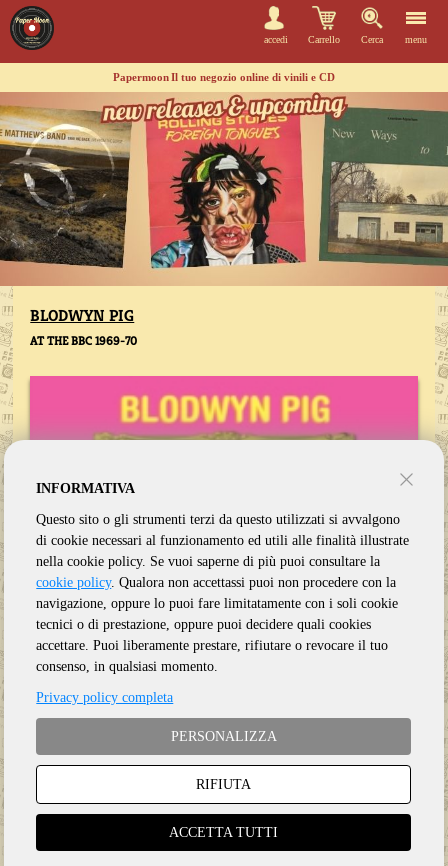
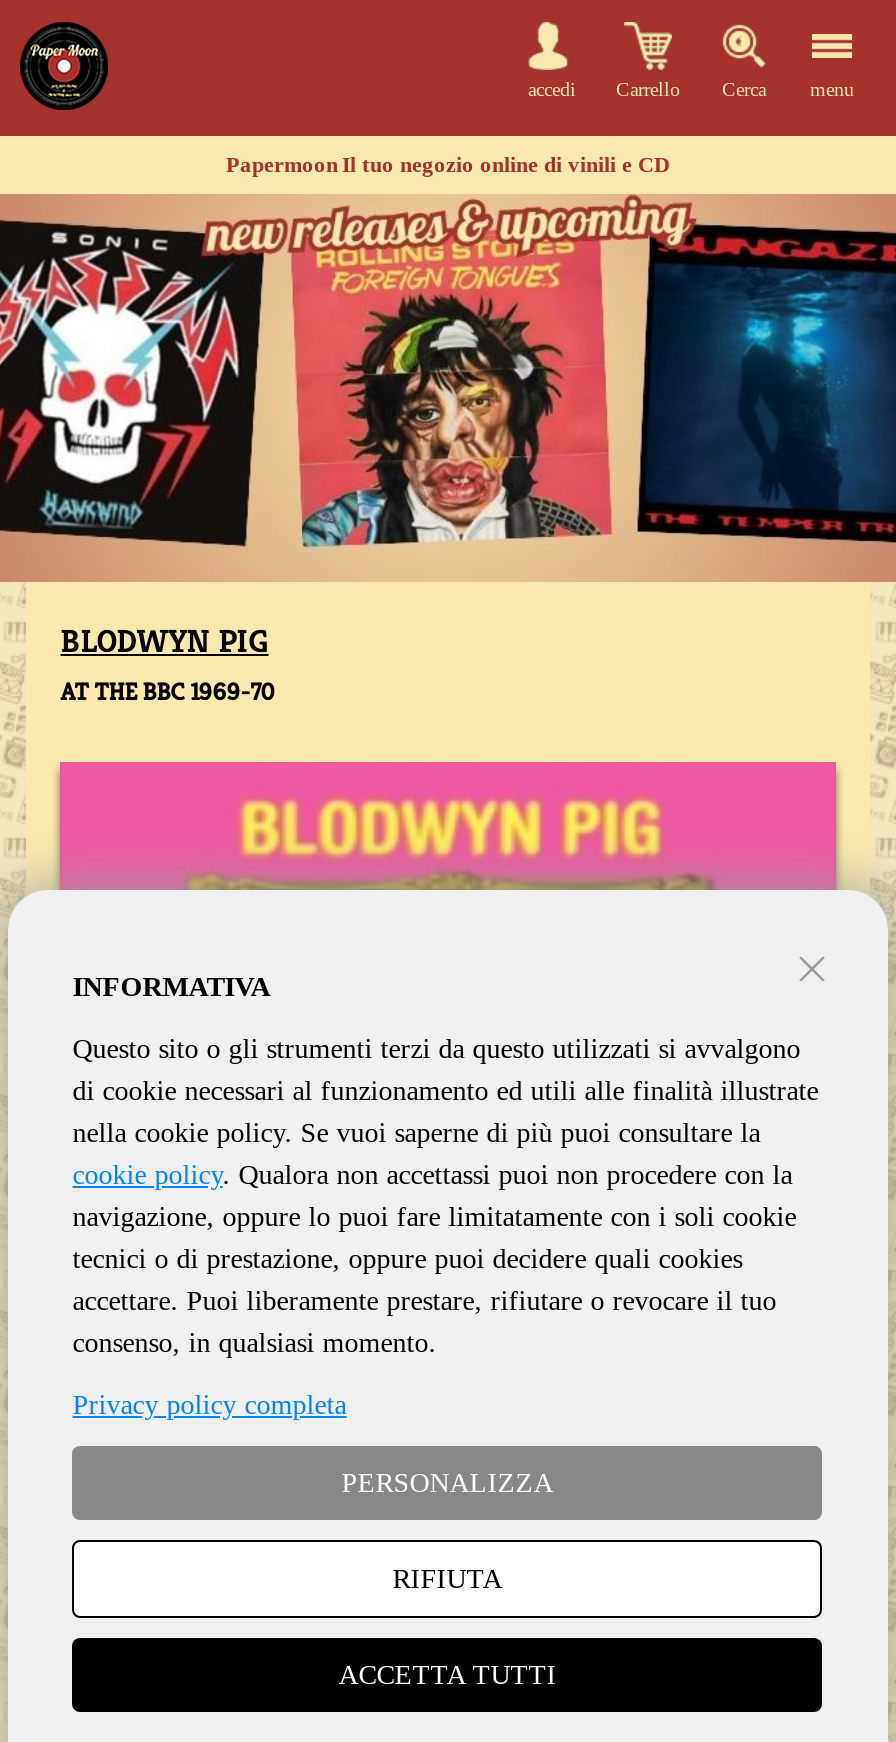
[3,106,131,266] [image] -> [6,220,264,540] [image]
[320,108,445,265] [image] -> [638,226,890,542] [image]

